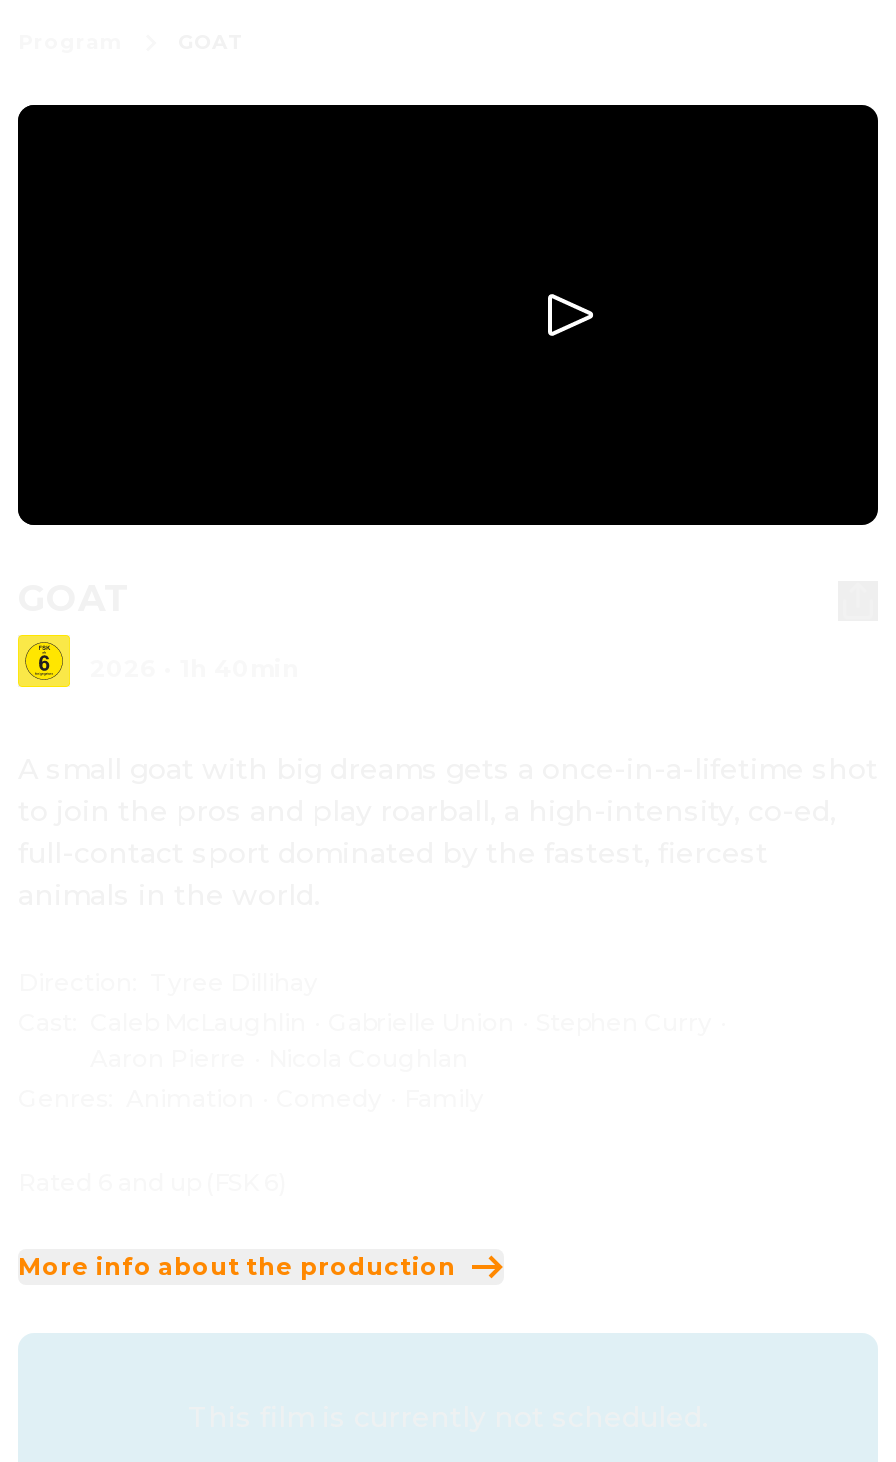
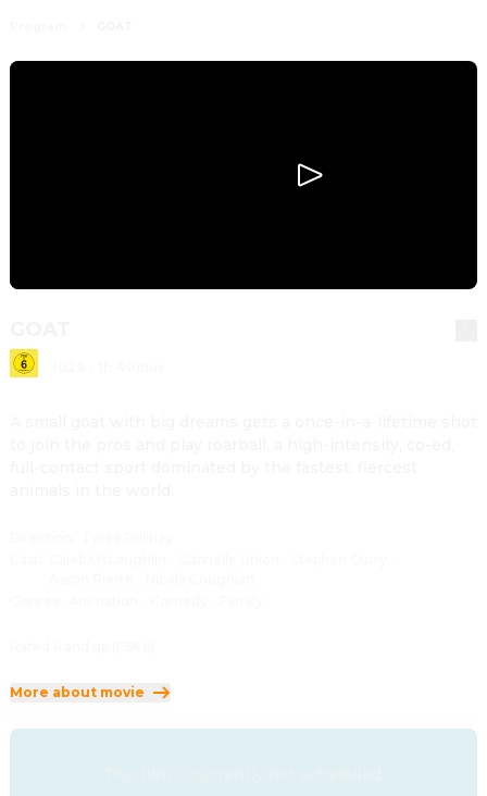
[18,1251,456,1281] More info about the production -> [10,684,145,700] More about movie

